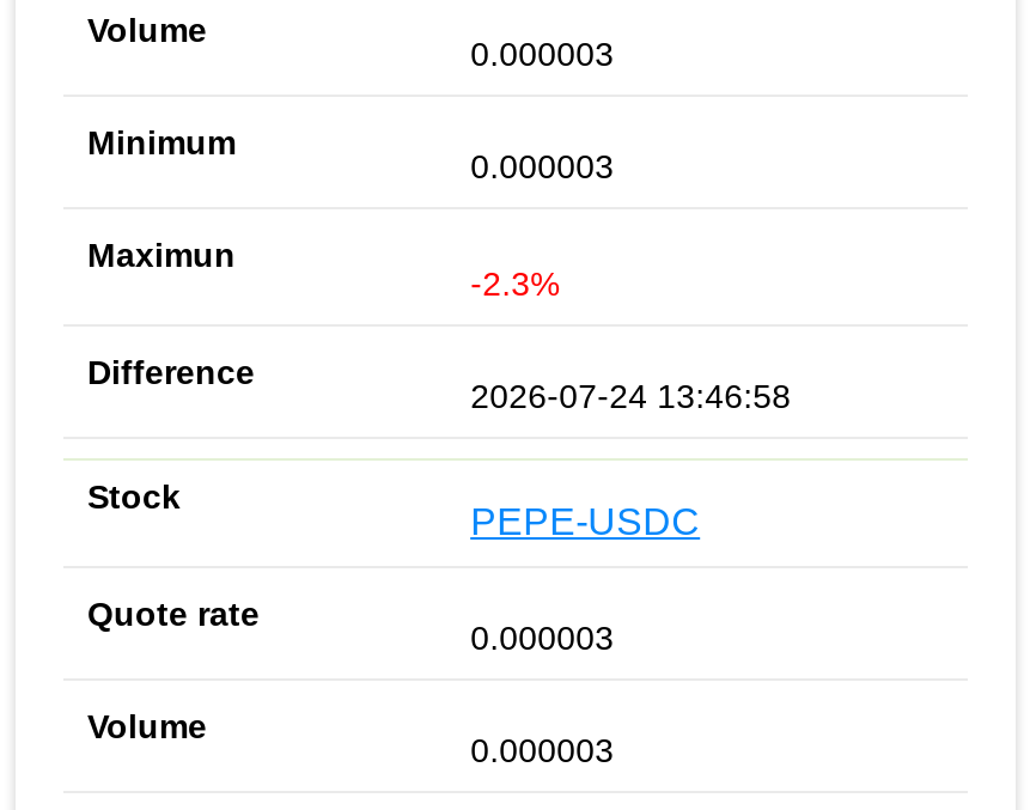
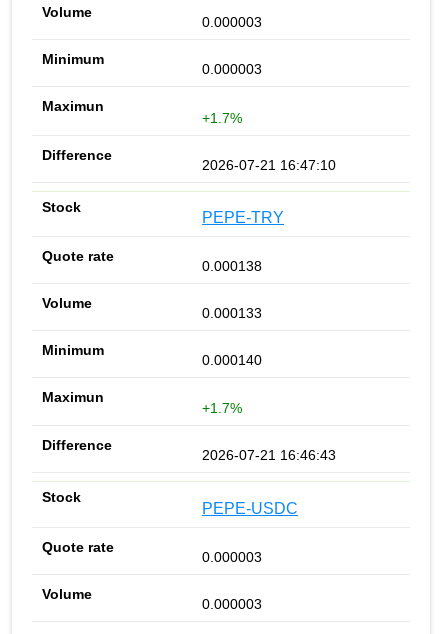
[470,264,791,414] -2.3% | 2026-07-24 13:46:58 -> [202,110,336,463] +1.7% | 2026-07-21 16:47:10 | PEPE-TRY | 0.000138 | 0.000133 | 0.000140 | +1.7% | 2026-07-21 16:46:43

